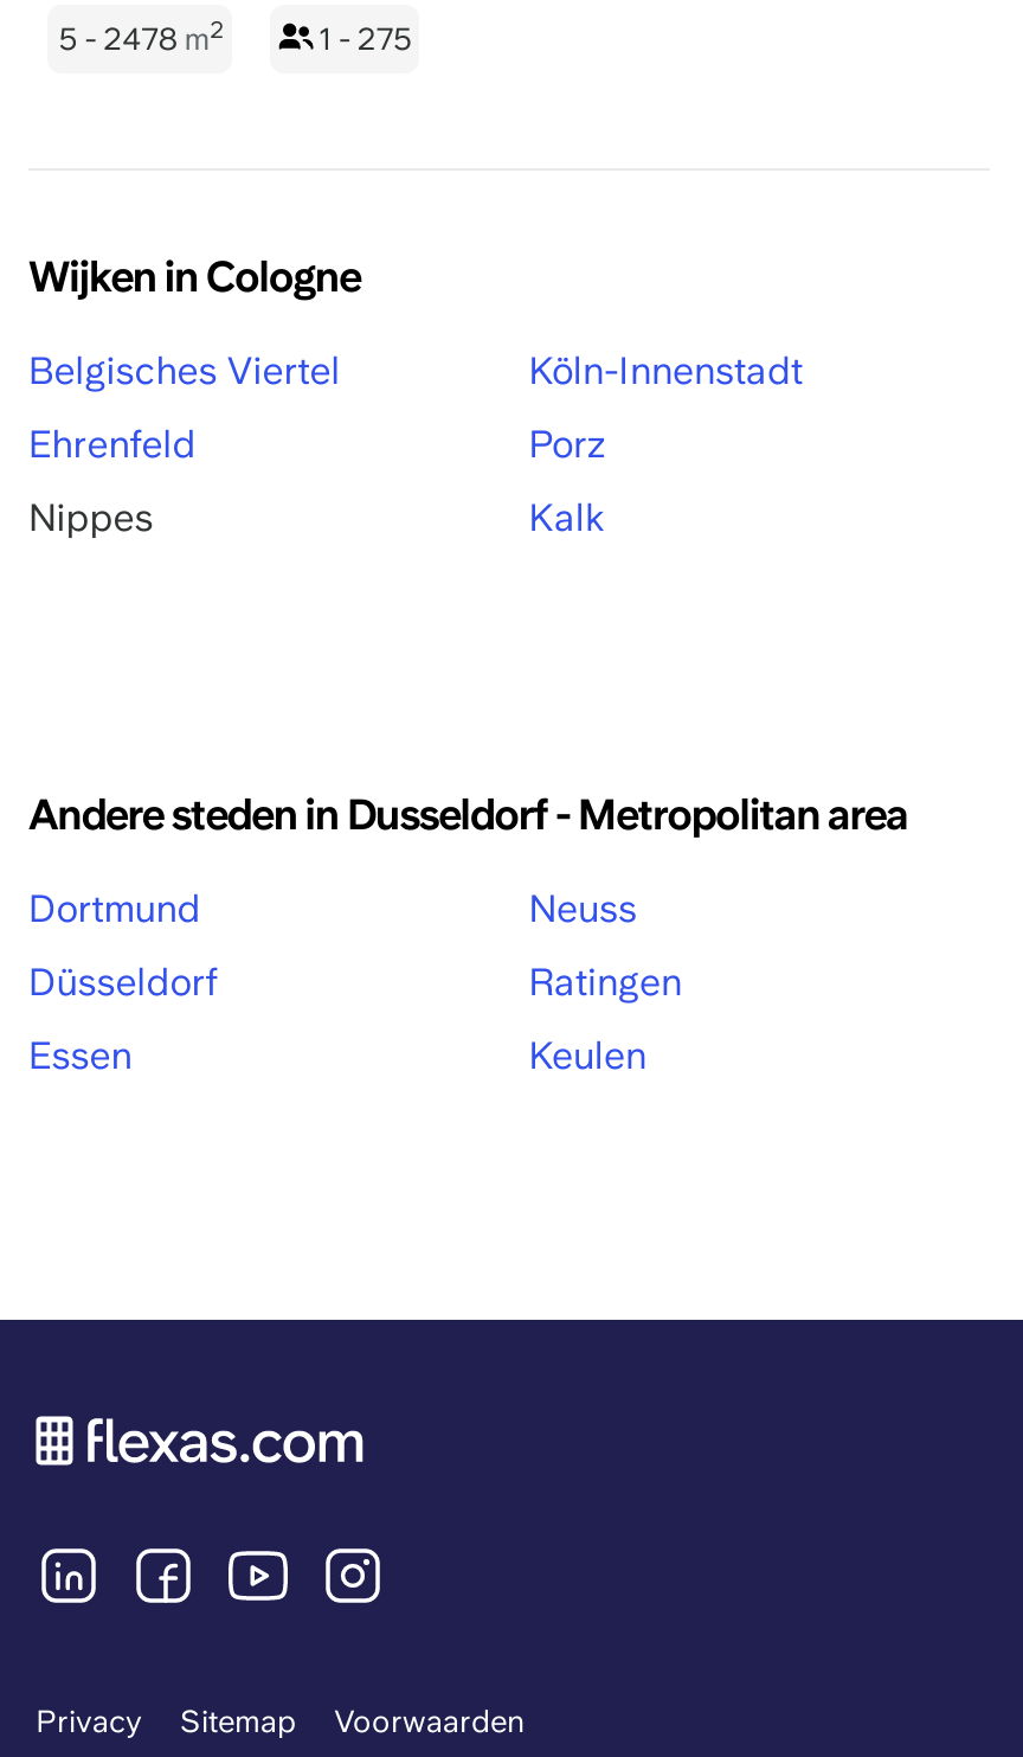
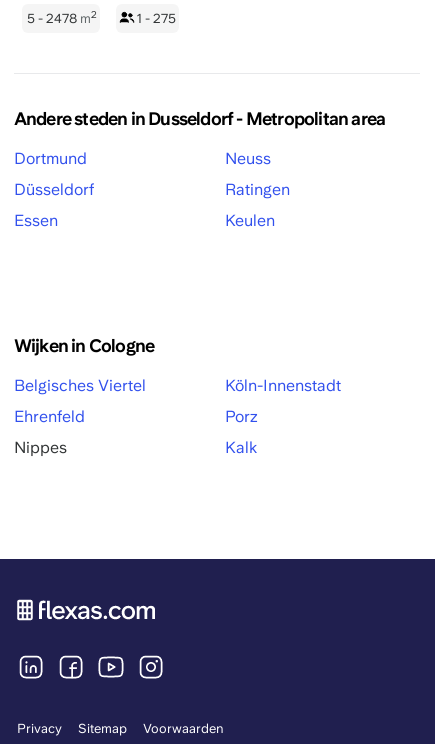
moved [28,252,360,541] -> [14,335,154,457]: Wijken in Cologne | Belgisches Viertel | Ehrenfeld | Nippes
moved [528,349,803,541] -> [225,376,341,457]: Köln-Innenstadt | Porz | Kalk
moved [28,788,907,1077] -> [14,108,385,230]: Andere steden in Dusseldorf - Metropolitan area | Dortmund | Düsseldorf | Essen | Neuss | Ratingen | Keulen

